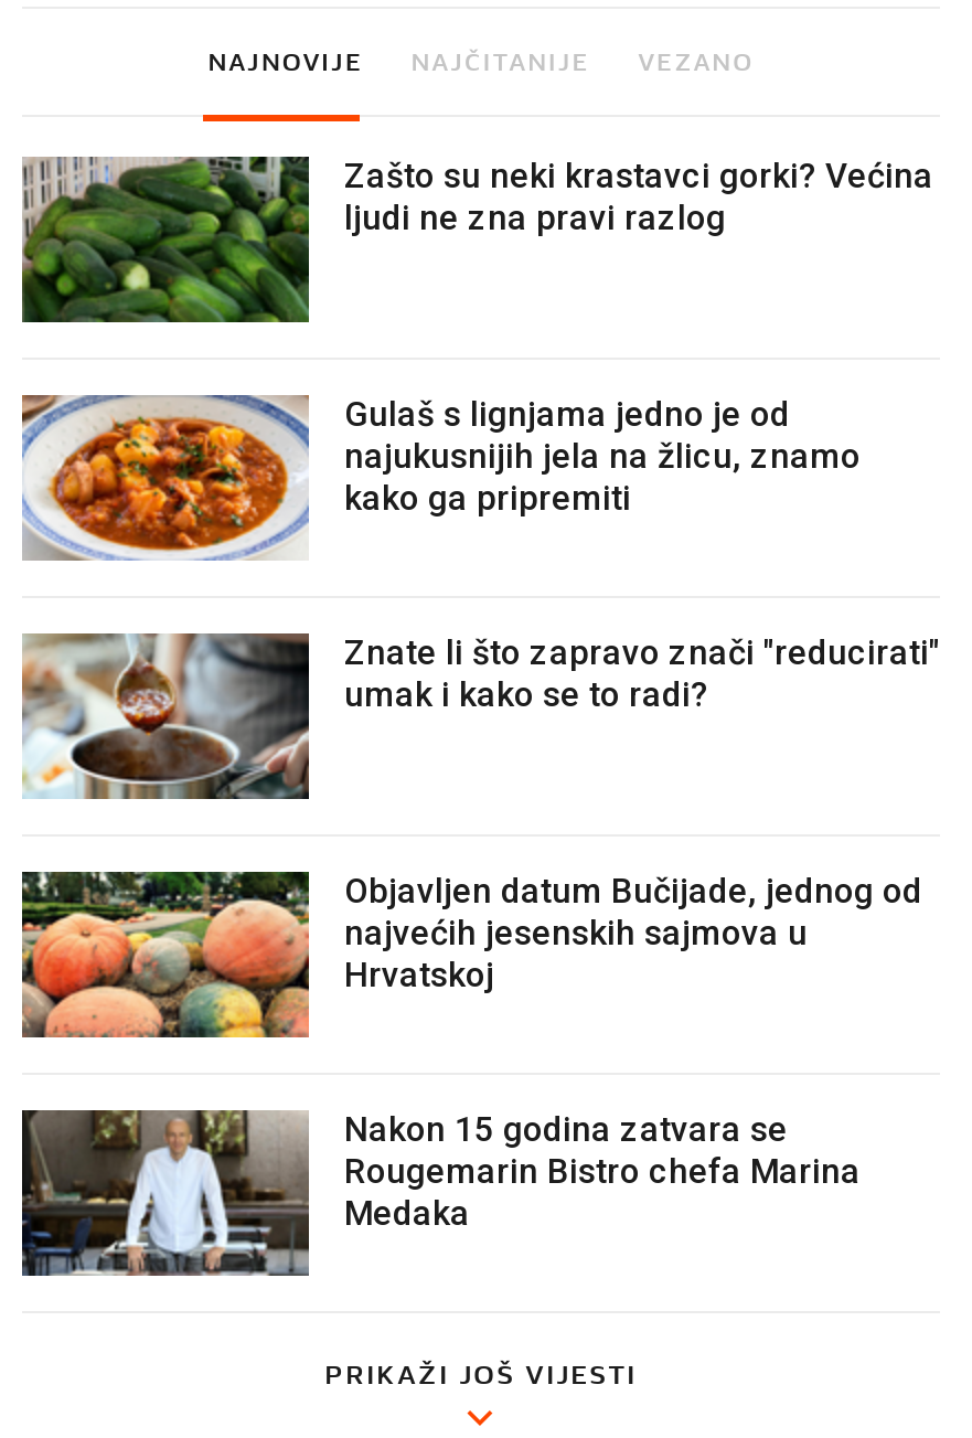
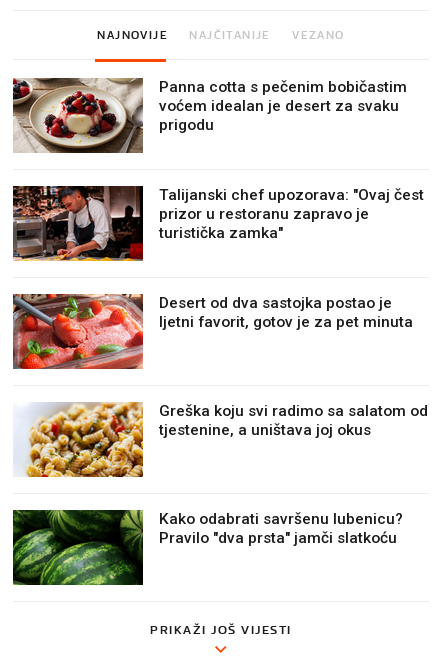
[20,154,933,324] [image] | Zašto su neki krastavci gorki? Većina | ljudi ne zna pravi razlog -> [13,77,407,154] [image] | Panna cotta s pečenim bobičastim | voćem idealan je desert za svaku | prigodu
[20,392,861,563] [image] | Gulaš s lignjama jedno je od | najukusnijih jela na žlicu, znamo | kako ga pripremiti -> [12,185,424,262] [image] | Talijanski chef upozorava: "Ovaj čest | prizor u restoranu zapravo je | turistička zamka"
[22,631,940,801] [image] | Znate li što zapravo znači "reducirati" | umak i kako se to radi? -> [12,293,413,370] [image] | Desert od dva sastojka postao je | ljetni favorit, gotov je za pet minuta
[20,869,922,1040] [image] | Objavljen datum Bučijade, jednog od | najvećih jesenskih sajmova u | Hrvatskoj -> [13,401,428,478] [image] | Greška koju svi radimo sa salatom od | tjestenine, a uništava joj okus
[22,1108,861,1278] [image] | Nakon 15 godina zatvara se | Rougemarin Bistro chefa Marina | Medaka -> [13,509,403,586] [image] | Kako odabrati savršenu lubenicu? | Pravilo "dva prsta" jamči slatkoću

